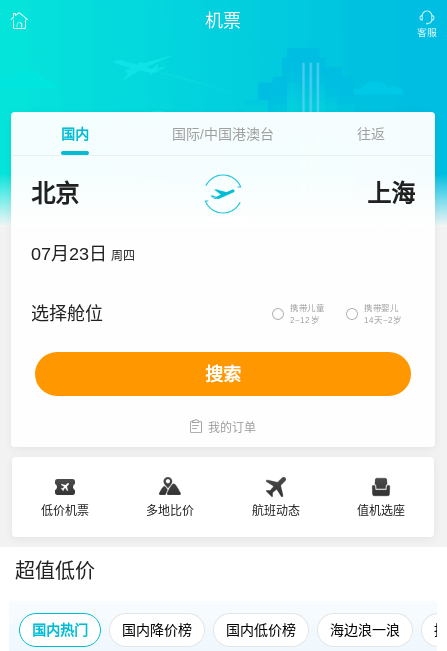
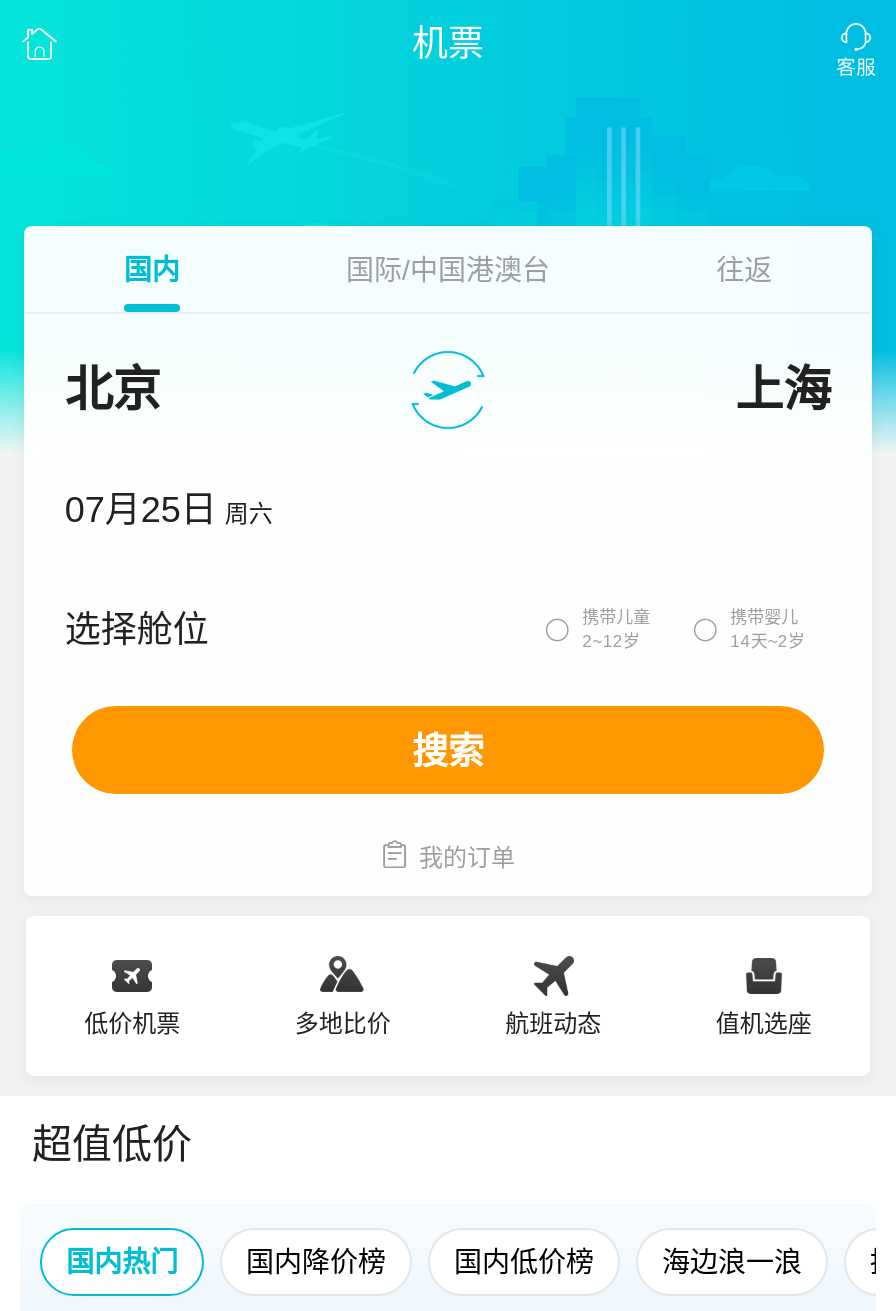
[31,244,135,264] 07月23日 周四 -> [65,490,273,530] 07月25日 周六

